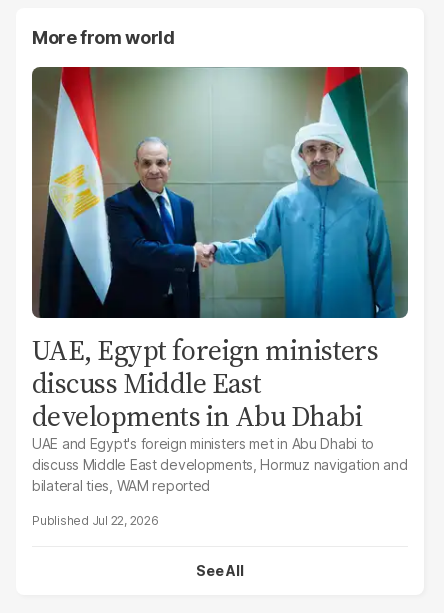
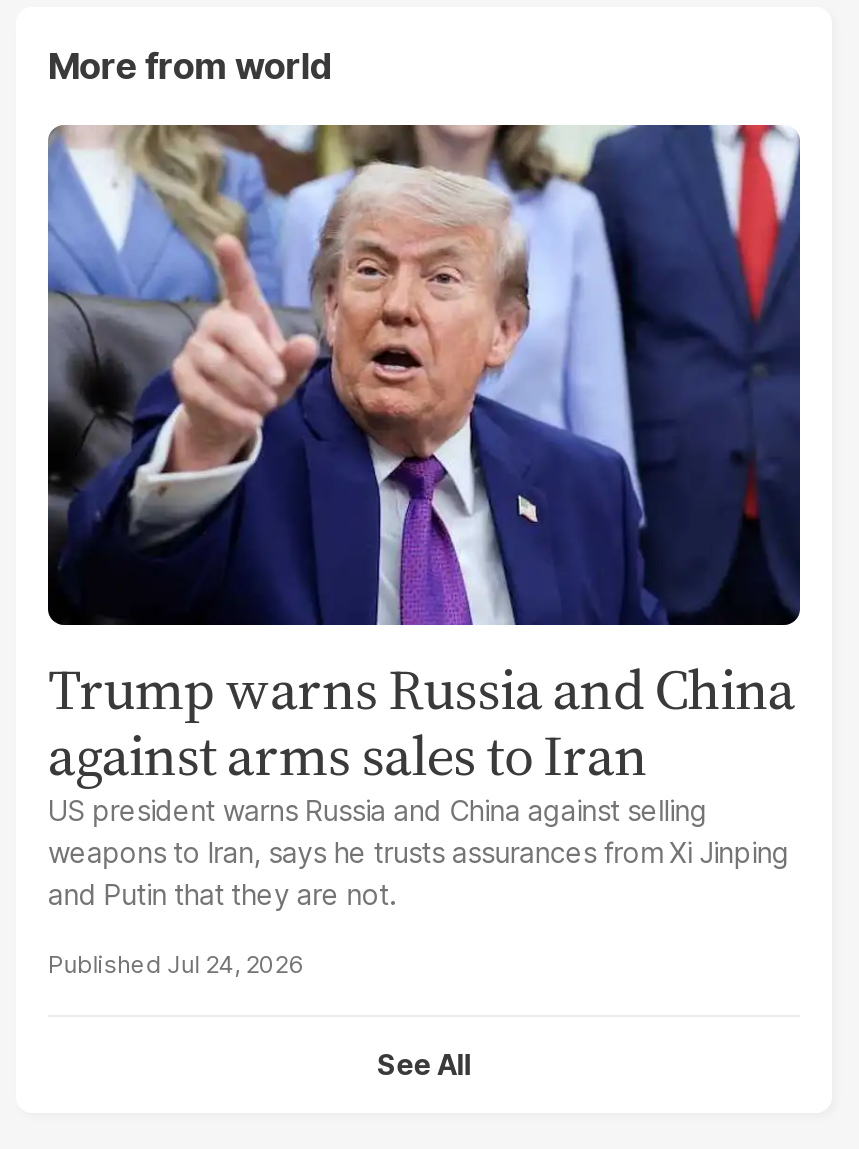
[31,66,409,494] [image] | UAE, Egypt foreign ministers | discuss Middle East | developments in Abu Dhabi | UAE and Egypt's foreign ministers met in Abu Dhabi to | discuss Middle East developments, Hormuz navigation and | bilateral ties, WAM reported -> [46,123,802,911] [image] | Trump warns Russia and China | against arms sales to Iran | US president warns Russia and China against selling | weapons to Iran, says he trusts assurances from Xi Jinping | and Putin that they are not.
[92,513,159,528] Jul 22, 2026 -> [167,949,303,979] Jul 24, 2026

